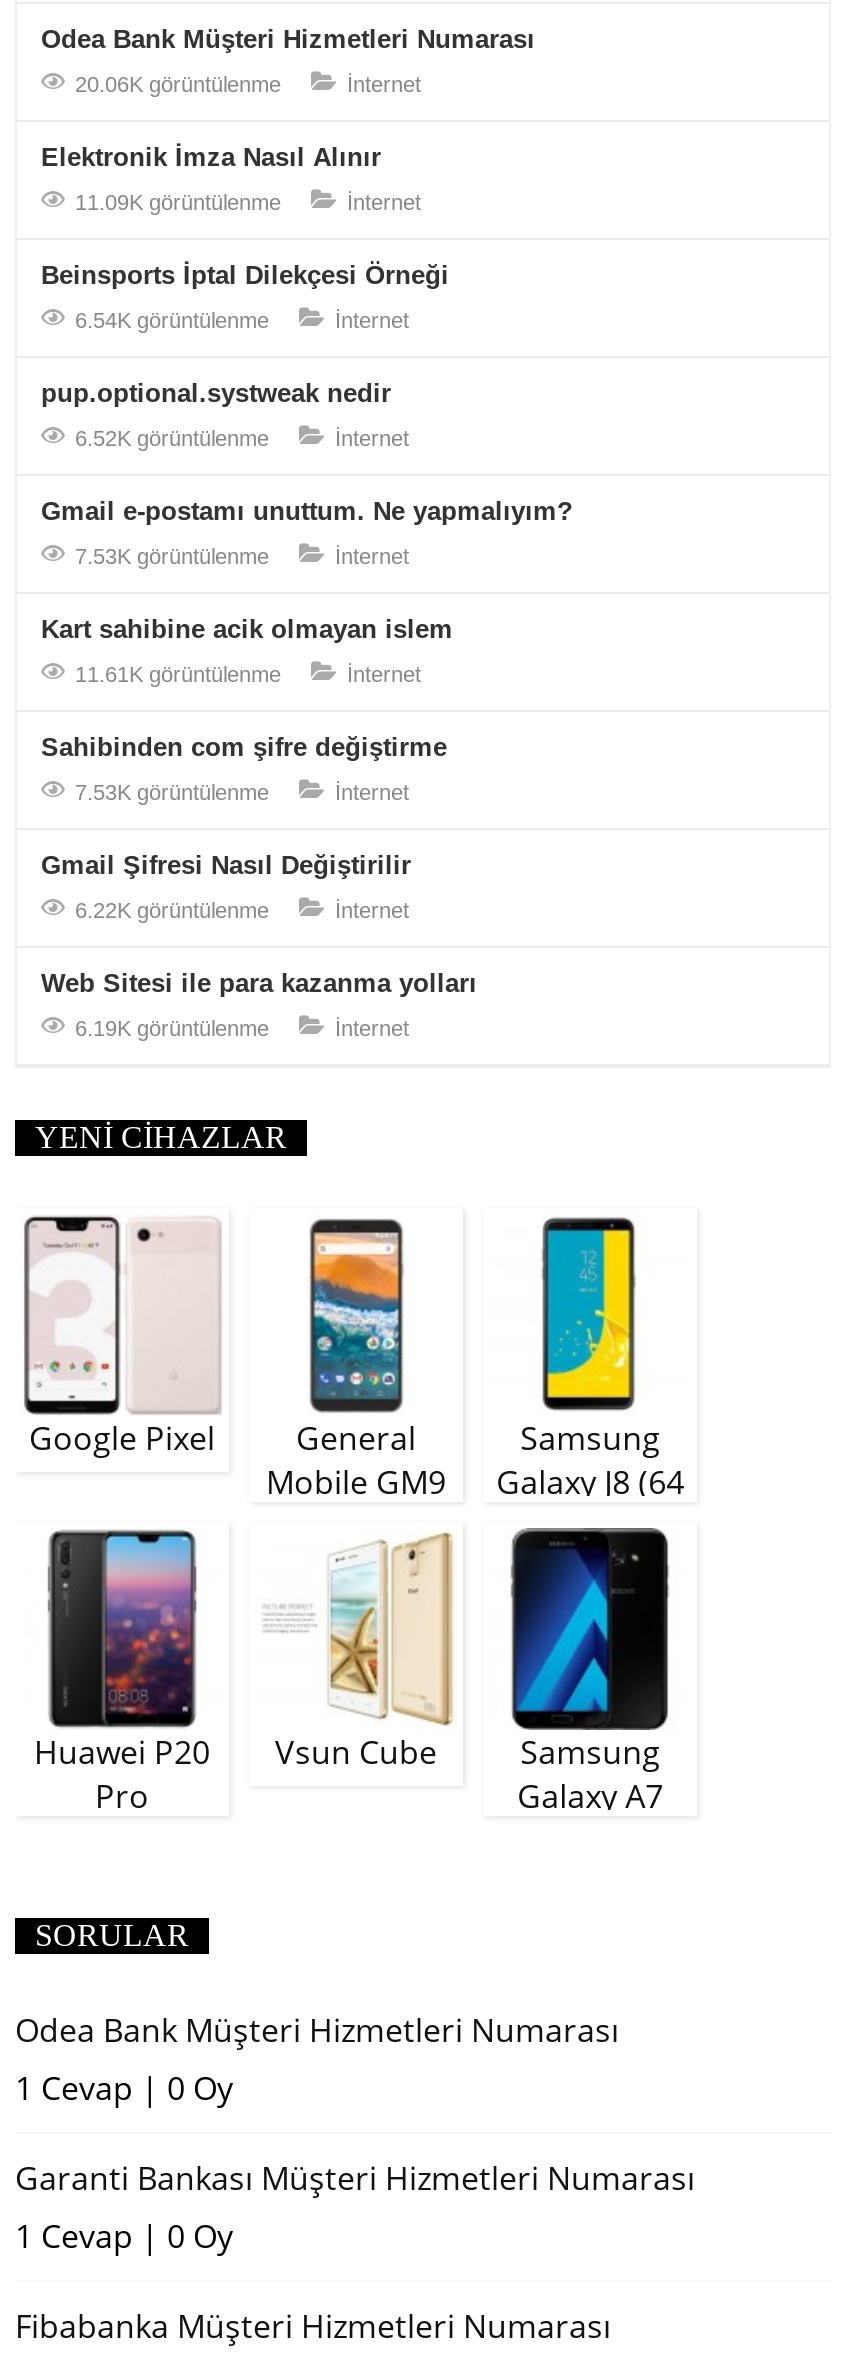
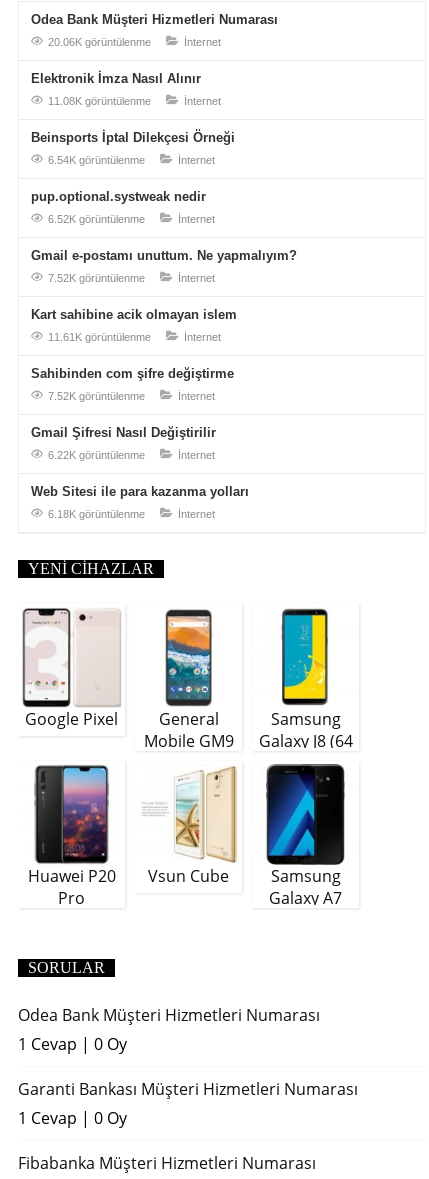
[75,190,281,214] 11.09K görüntülenme -> [48,95,151,107] 11.08K görüntülenme
[75,544,269,568] 7.53K görüntülenme -> [48,272,145,284] 7.52K görüntülenme
[75,780,269,804] 7.53K görüntülenme -> [48,390,145,402] 7.52K görüntülenme
[75,1016,269,1040] 6.19K görüntülenme -> [48,508,145,520] 6.18K görüntülenme

